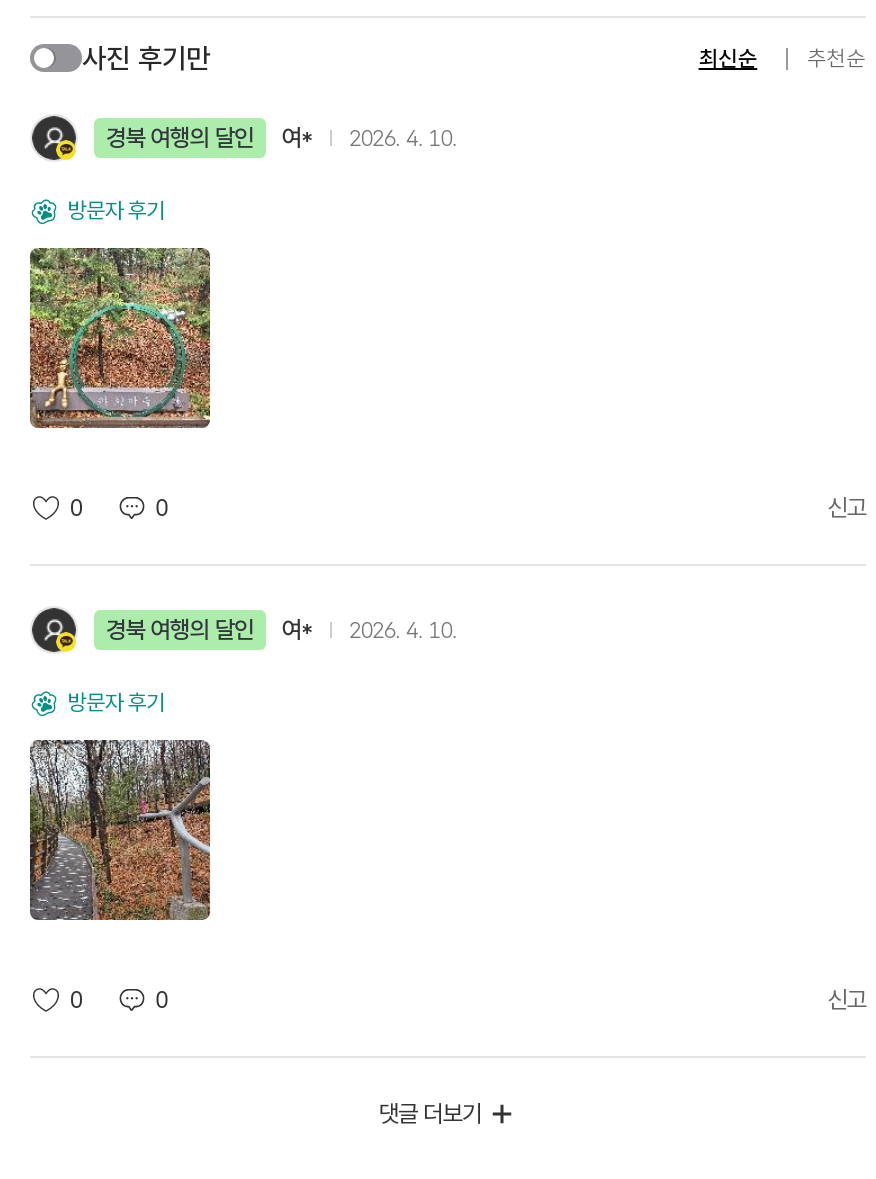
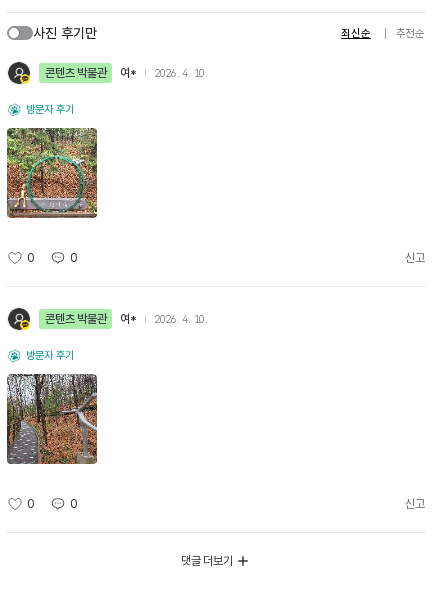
[106,124,254,152] 경북 여행의 달인 -> [45,66,106,80] 콘텐츠 박물관
[106,616,254,644] 경북 여행의 달인 -> [45,312,106,326] 콘텐츠 박물관

